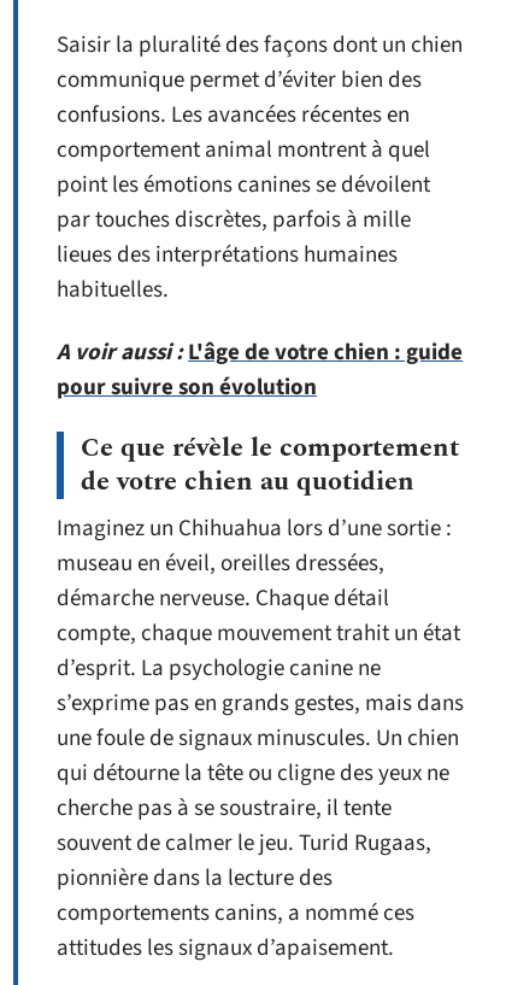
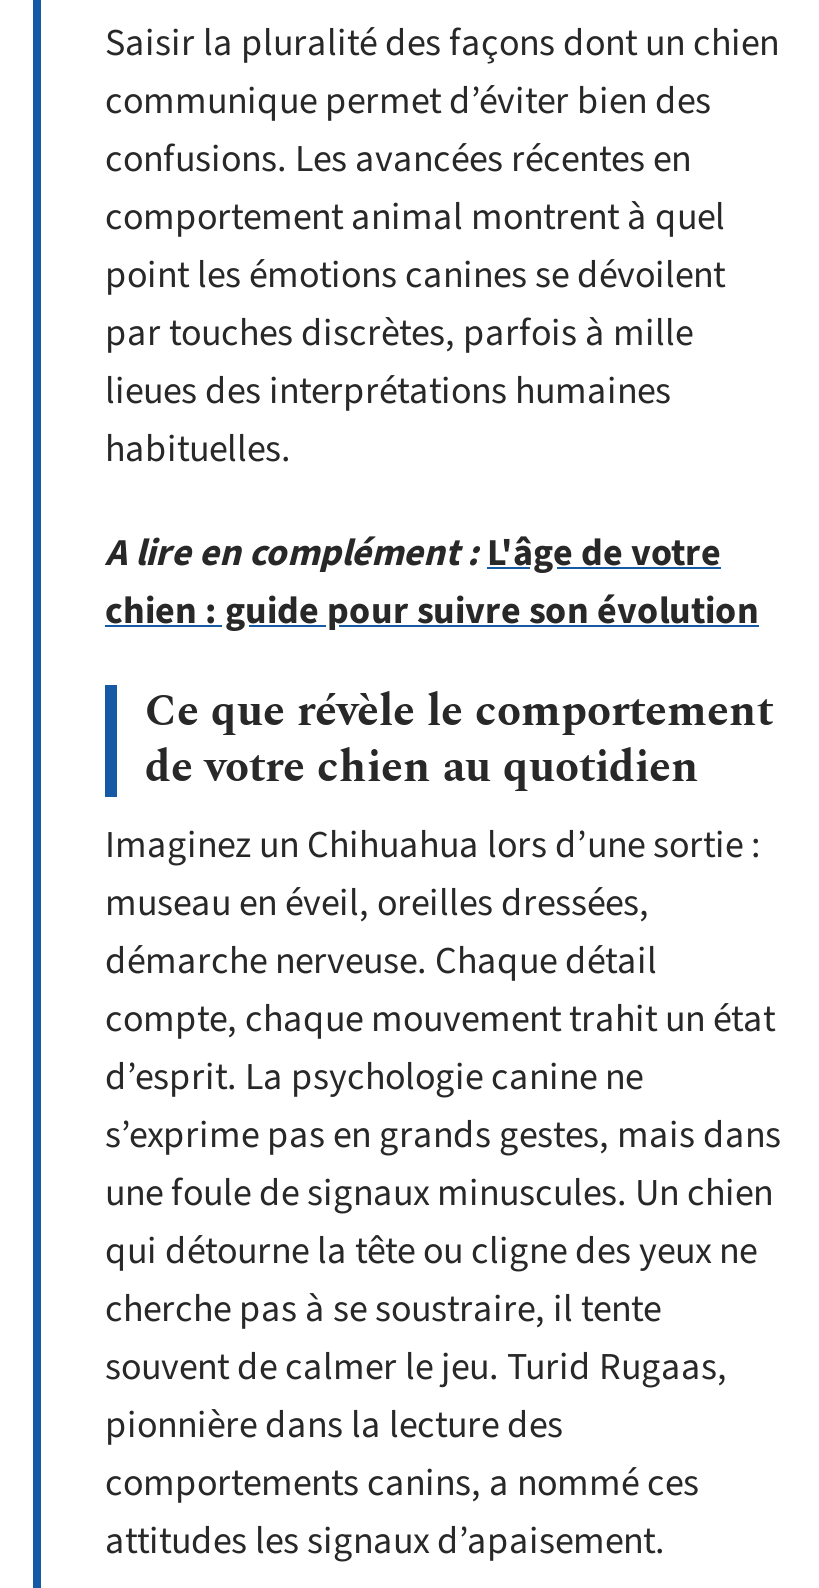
[57,336,463,403] A voir aussi : L'âge de votre chien : guide | pour suivre son évolution -> [105,526,759,638] A lire en complément : L'âge de votre | chien : guide pour suivre son évolution

